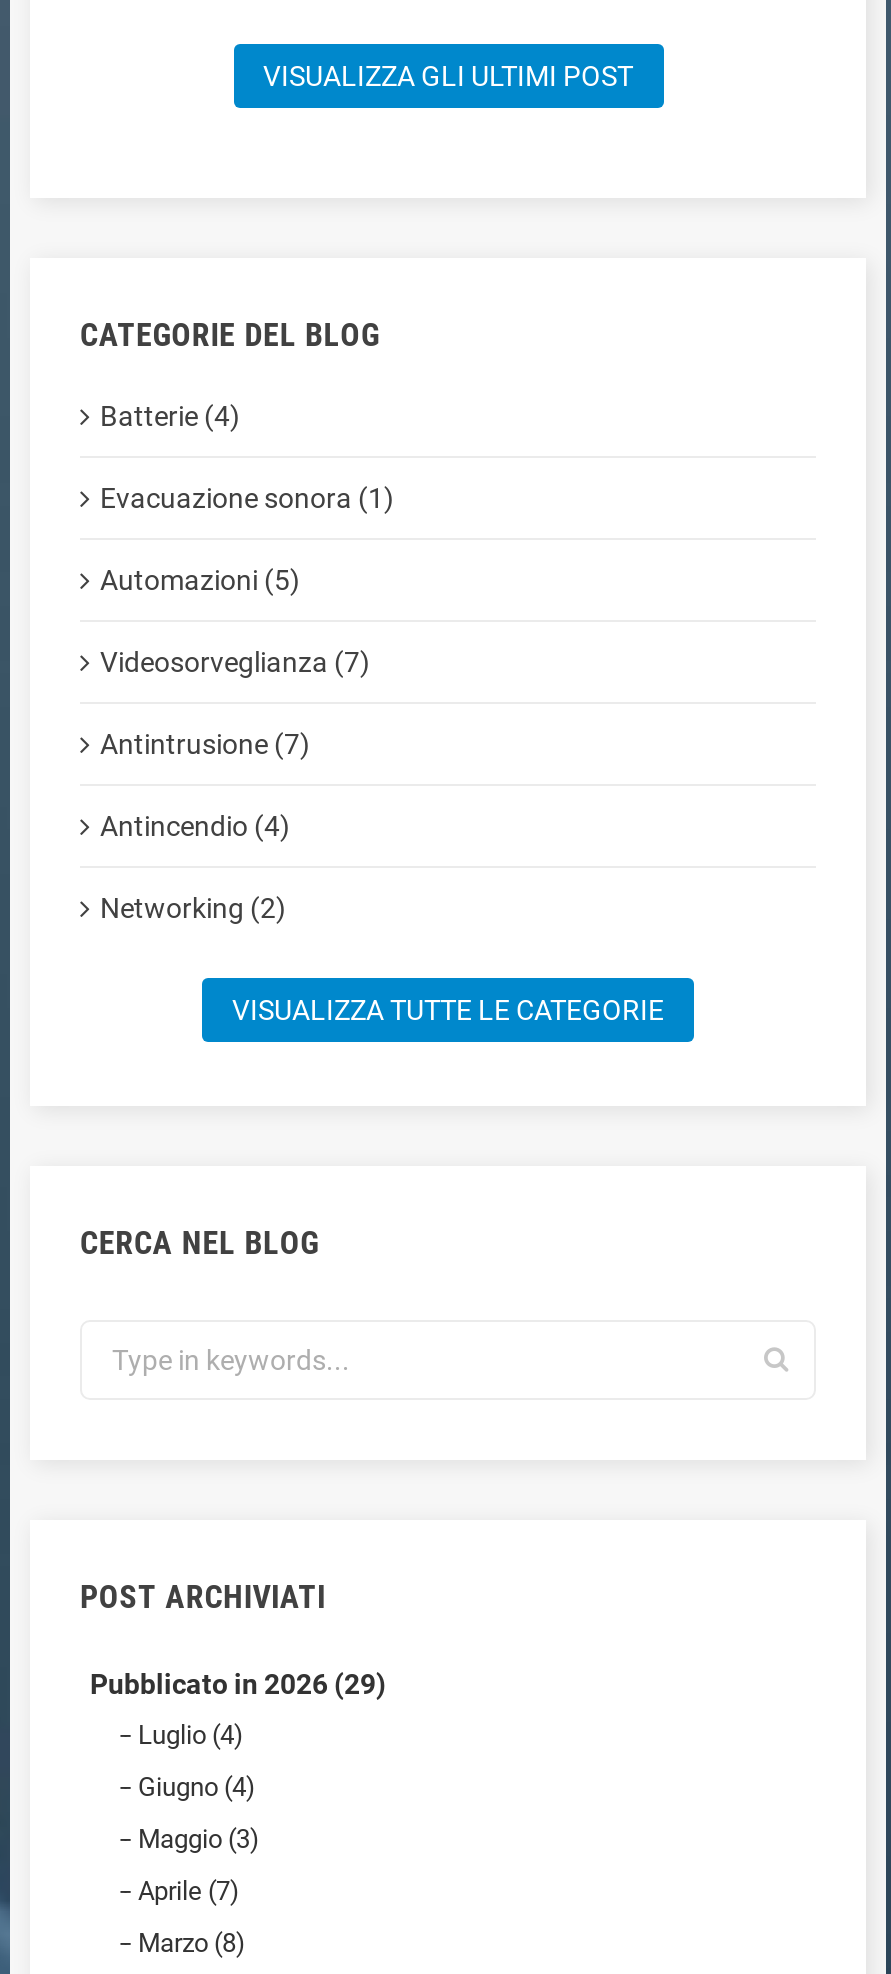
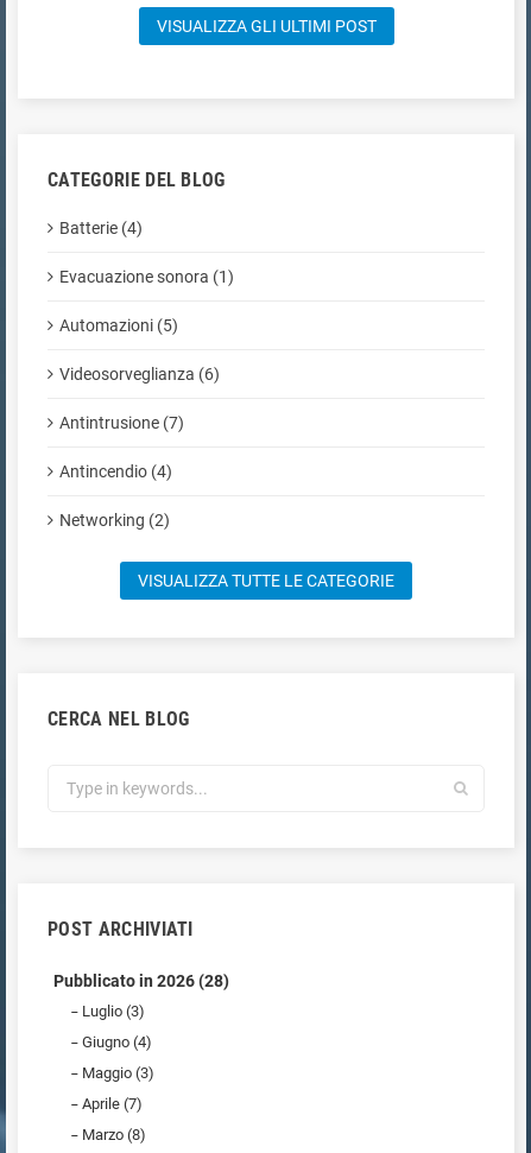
[100,645,370,677] Videosorveglianza (7) -> [59,364,220,383] Videosorveglianza (6)
[90,1667,386,1699] Pubblicato in 2026 (29) -> [53,971,229,990] Pubblicato in 2026 (28)
[138,1719,244,1749] Luglio (4) -> [82,1002,145,1019] Luglio (3)

